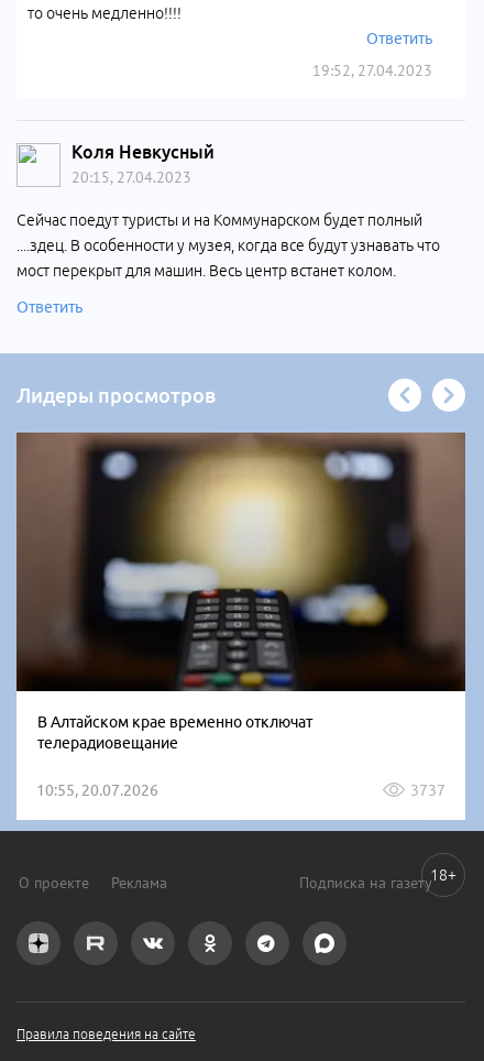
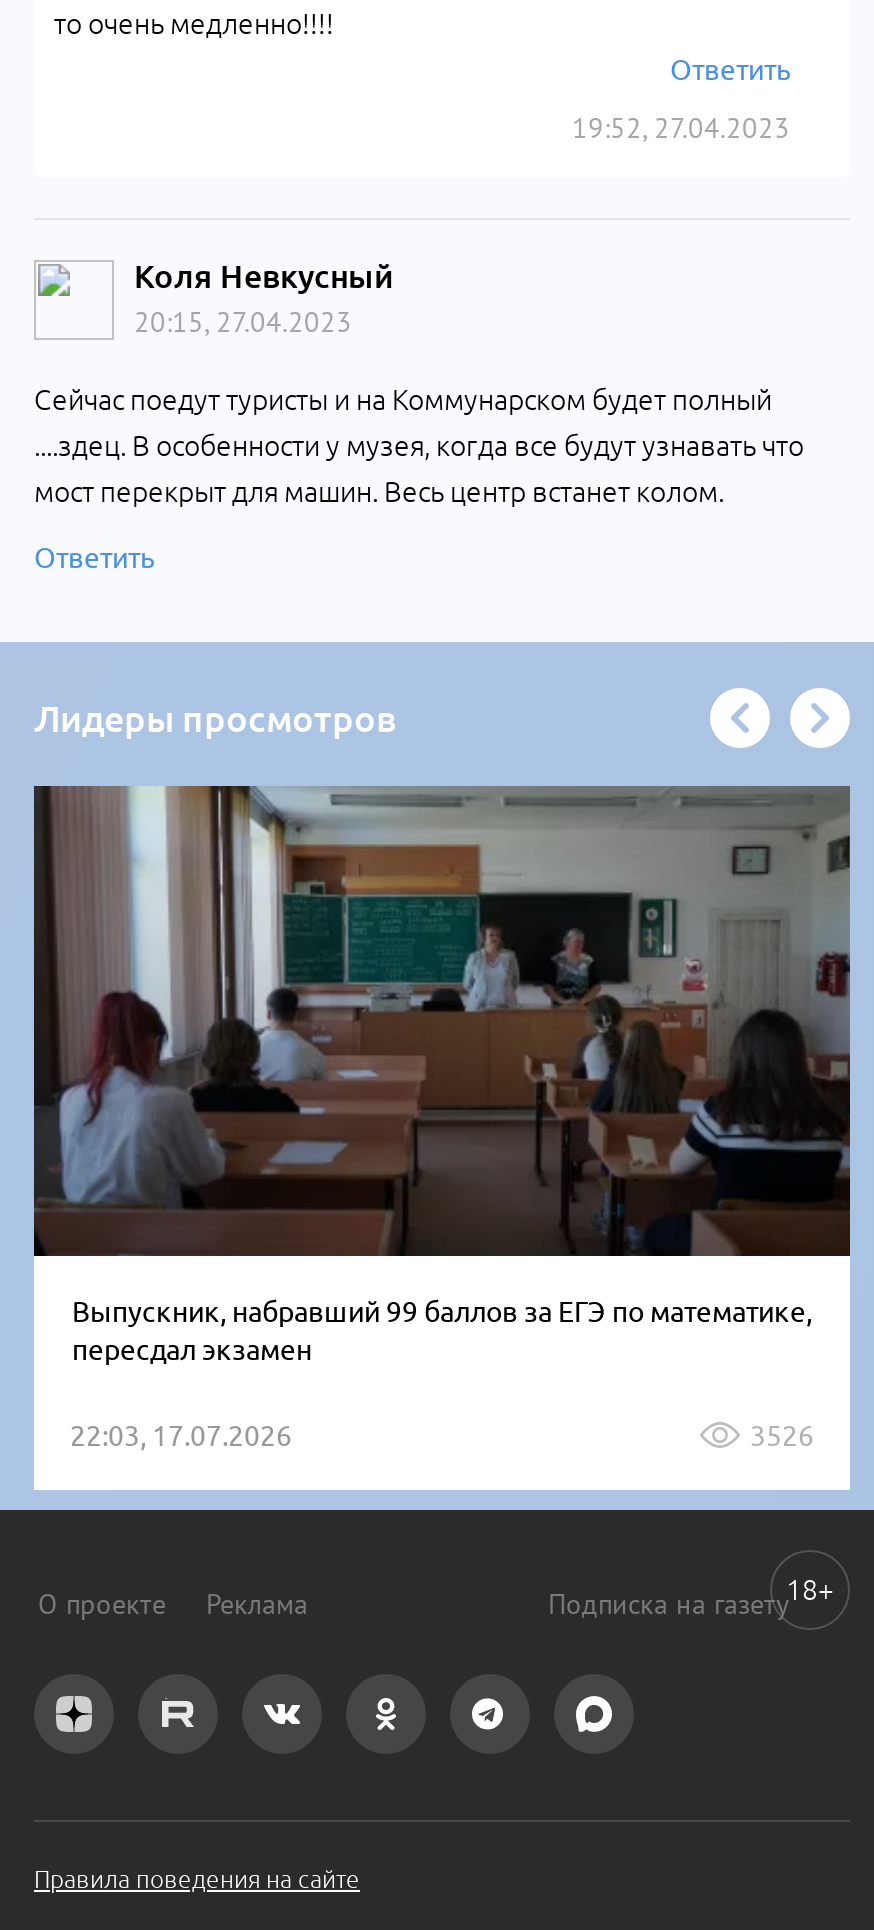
[16,431,465,752] [image] | В Алтайском крае временно отключат | телерадиовещание -> [34,786,850,1366] [image] | Выпускник, набравший 99 баллов за ЕГЭ по математике, | пересдал экзамен
[36,781,446,799] 10:55, 20.07.2026 | 3737 -> [70,1420,814,1452] 22:03, 17.07.2026 | 3526

